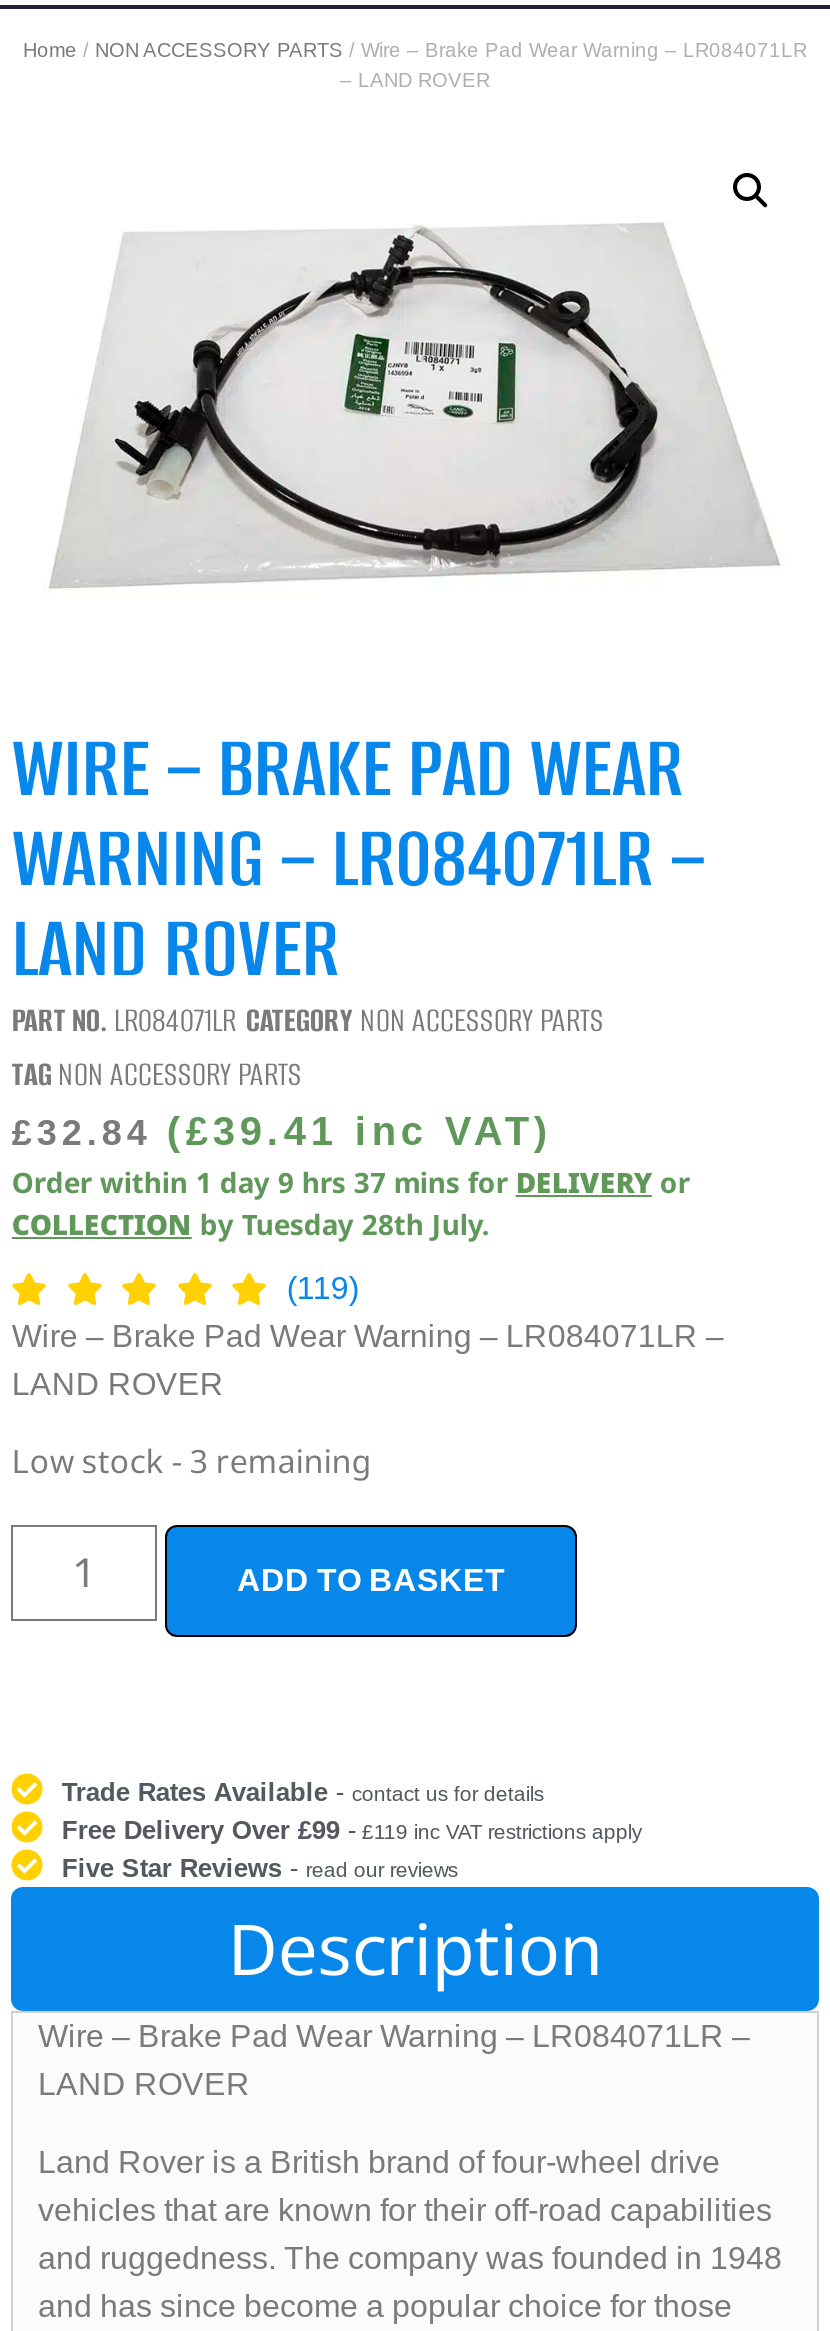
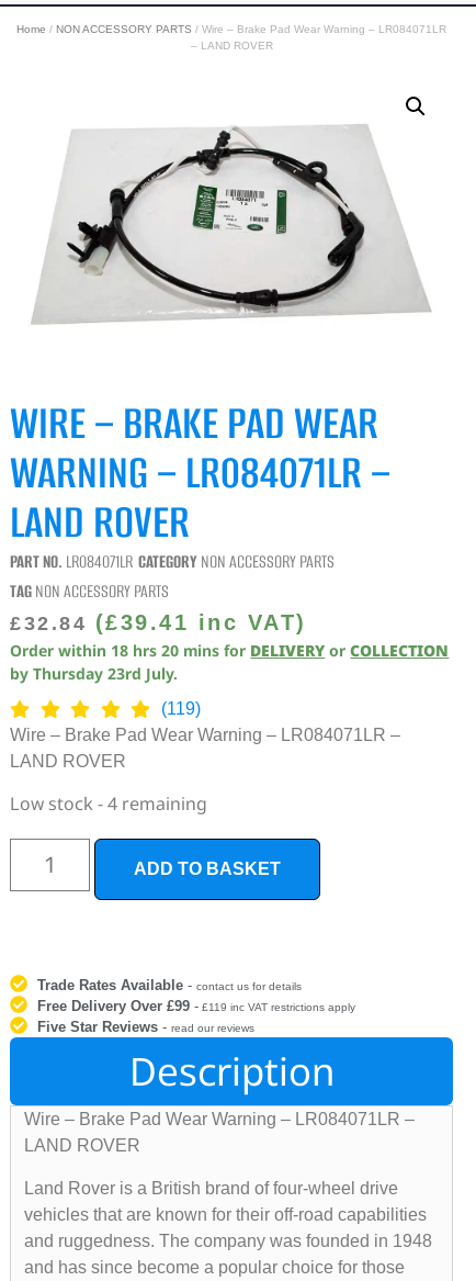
[12,1163,690,1243] Order within 1 day 9 hrs 37 mins for DELIVERY or | COLLECTION by Tuesday 28th July. -> [10,640,449,684] Order within 18 hrs 20 mins for DELIVERY or COLLECTION | by Thursday 23rd July.
[12,1439,372,1483] Low stock - 3 remaining -> [10,791,208,816] Low stock - 4 remaining

